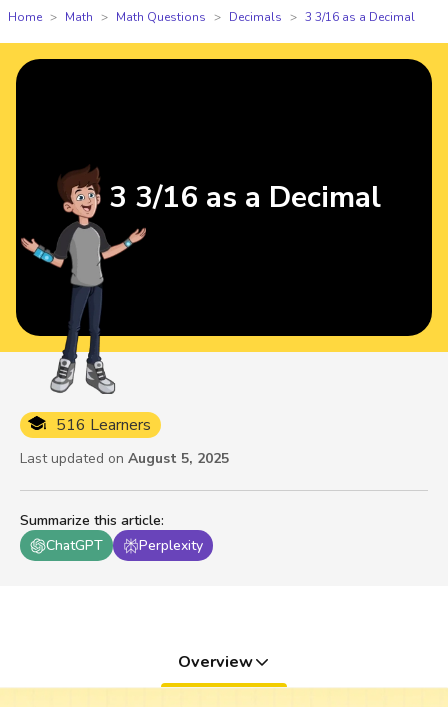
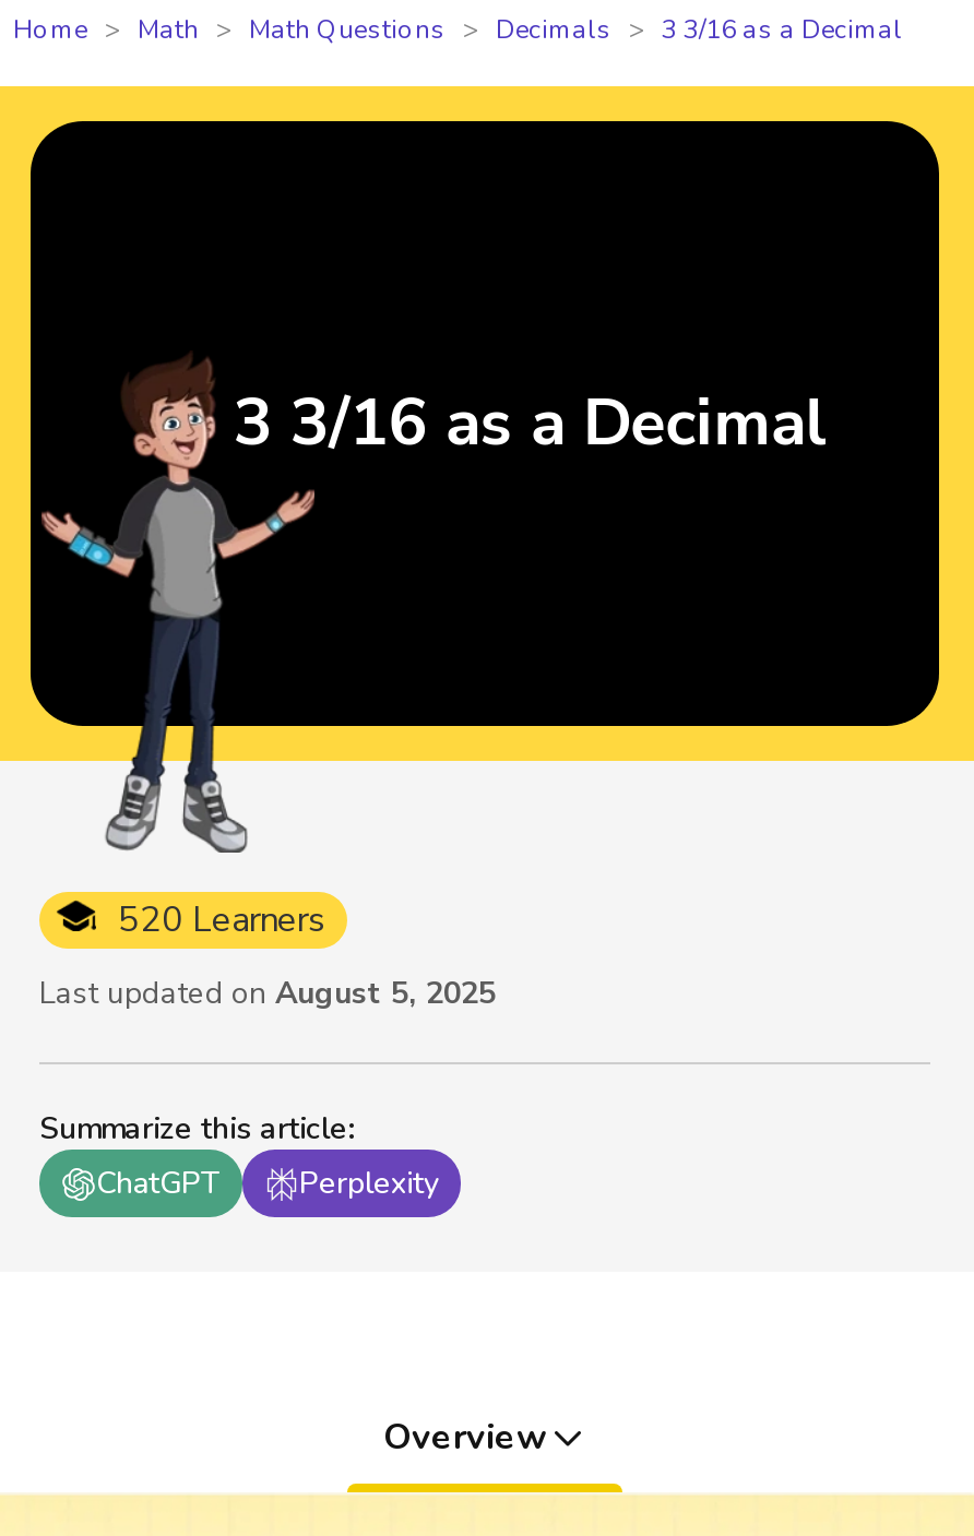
[56,414,151,436] 516 Learners -> [118,897,325,945] 520 Learners

